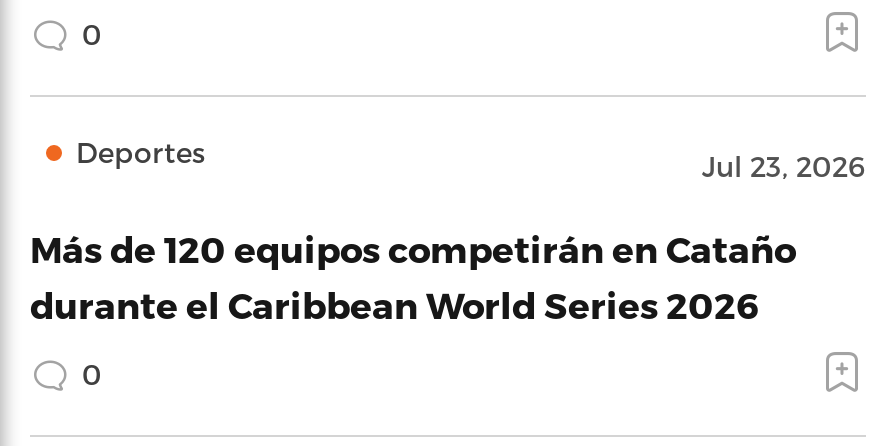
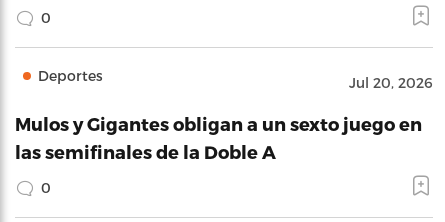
[702,148,866,182] Jul 23, 2026 -> [349,74,433,91] Jul 20, 2026
[30,226,796,324] Más de 120 equipos competirán en Cataño | durante el Caribbean World Series 2026 -> [15,113,422,162] Mulos y Gigantes obligan a un sexto juego en | las semifinales de la Doble A

